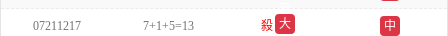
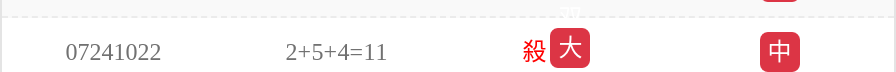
[33,19,81,33] 07211217 -> [66,38,162,66] 07241022
[143,19,194,33] 7+1+5=13 -> [286,38,388,66] 2+5+4=11

